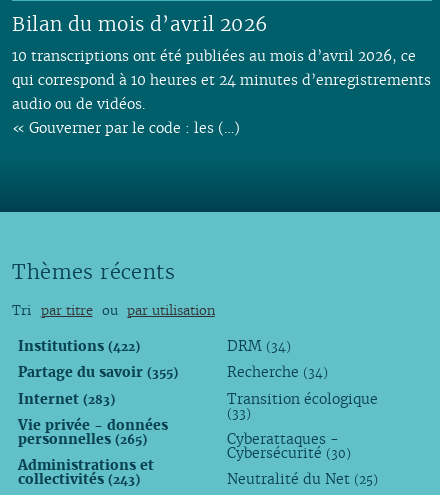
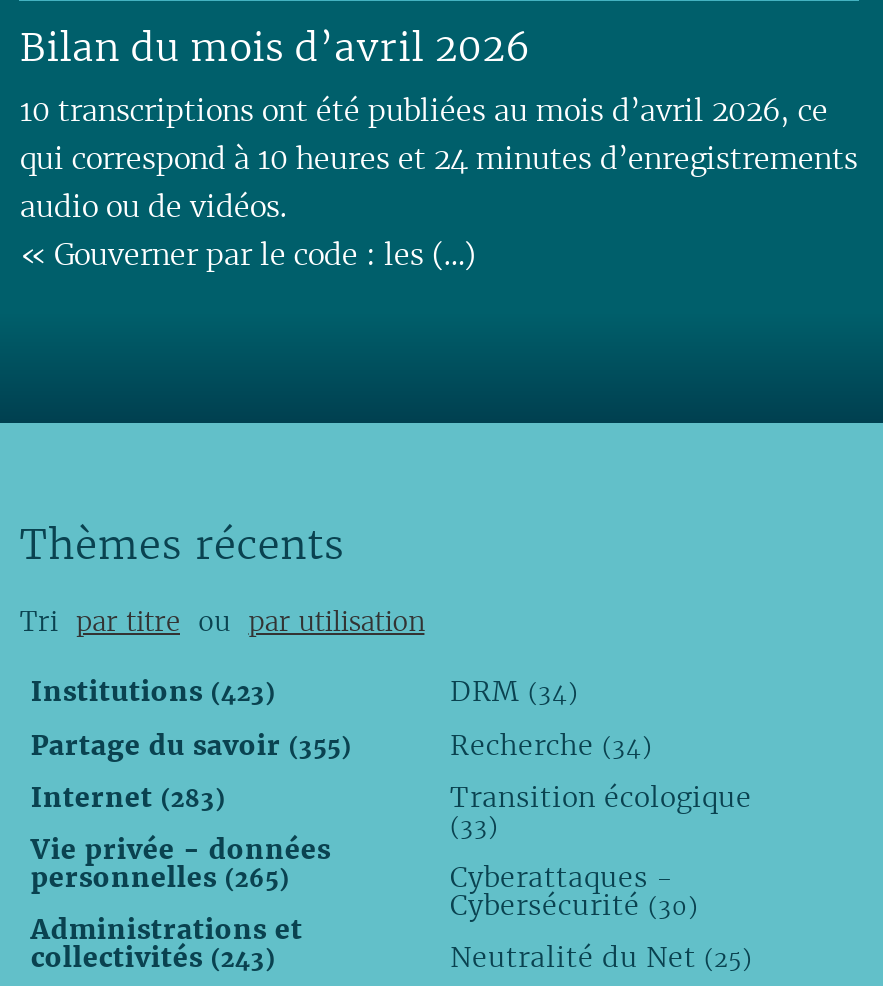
[18,337,140,355] Institutions (422) -> [31,674,275,710] Institutions (423)

